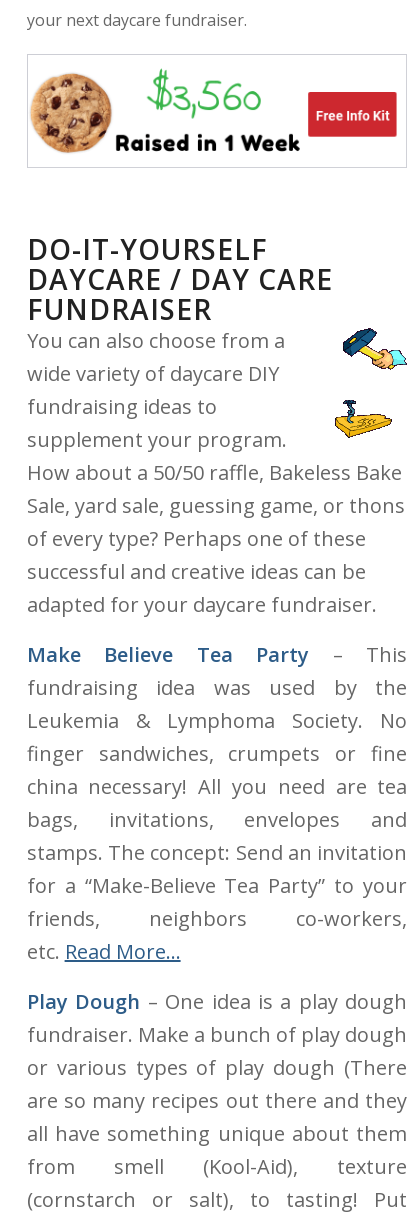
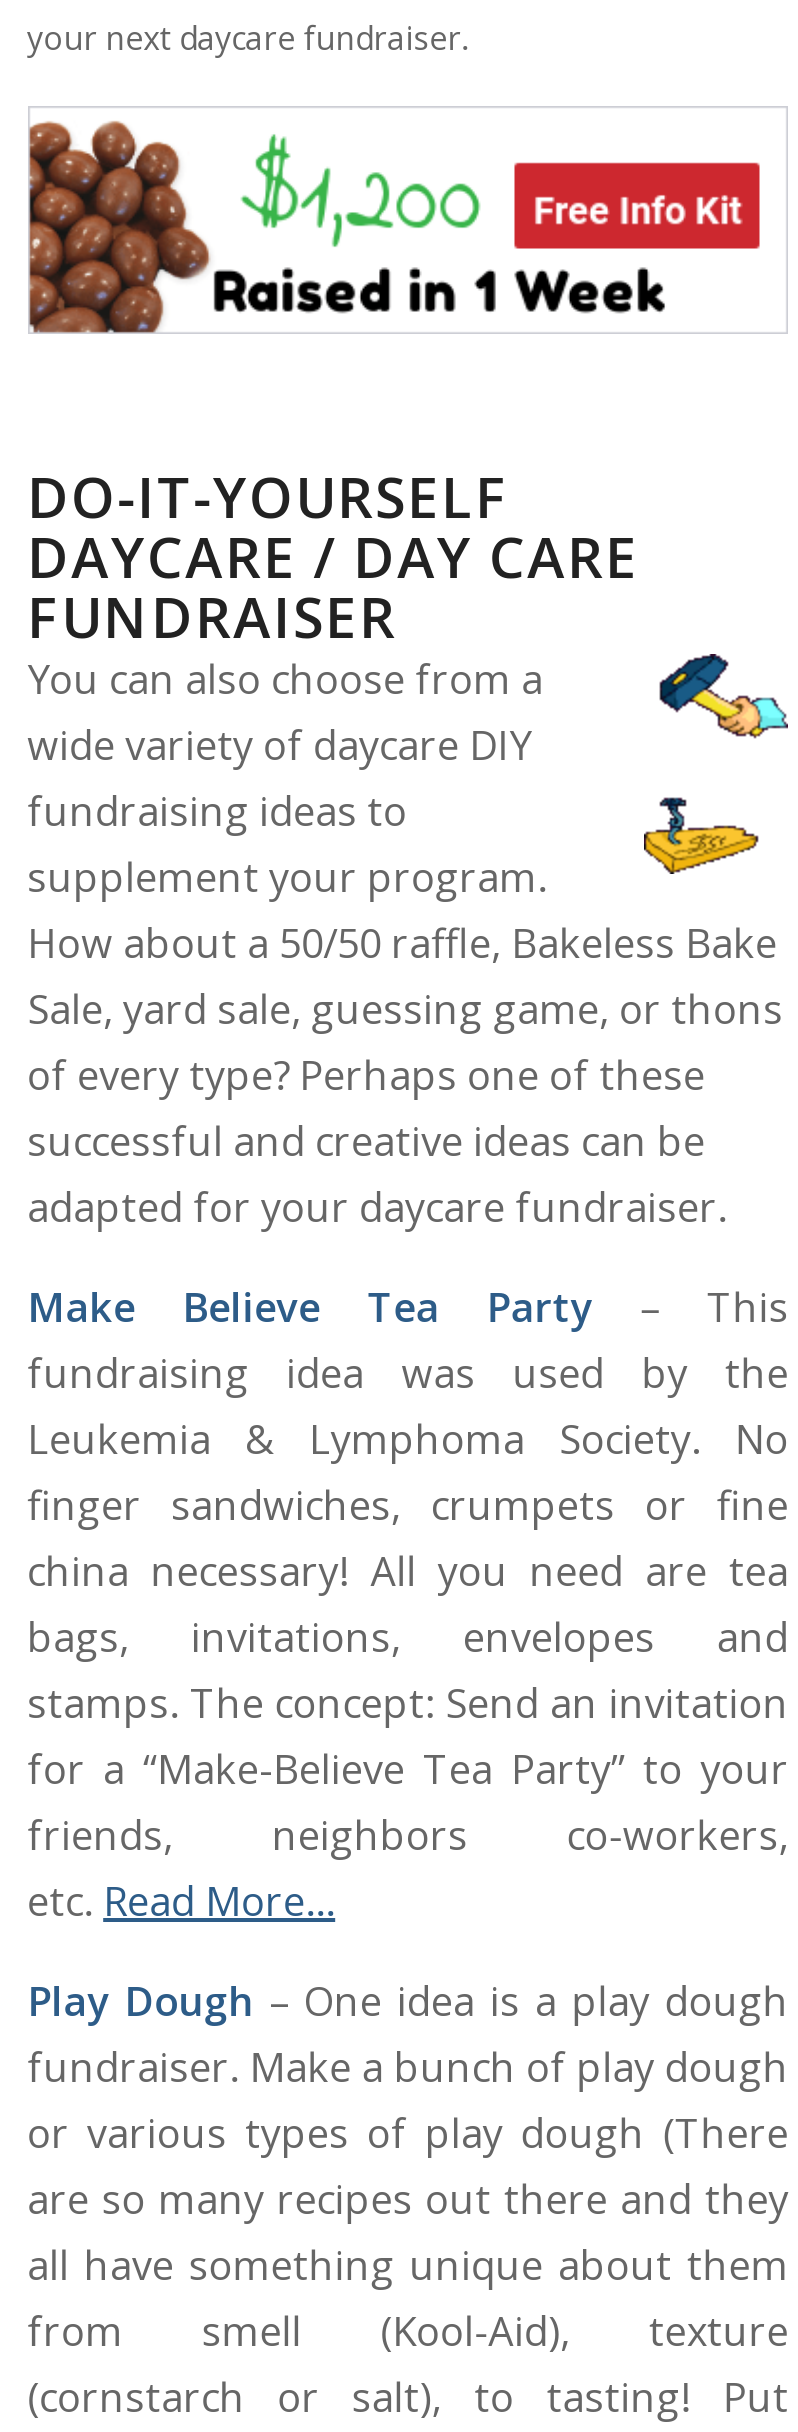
[28,62,398,167] [image] -> [28,120,768,334] [image]

